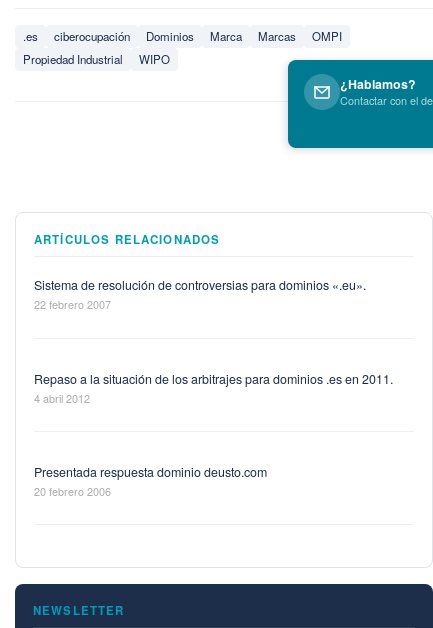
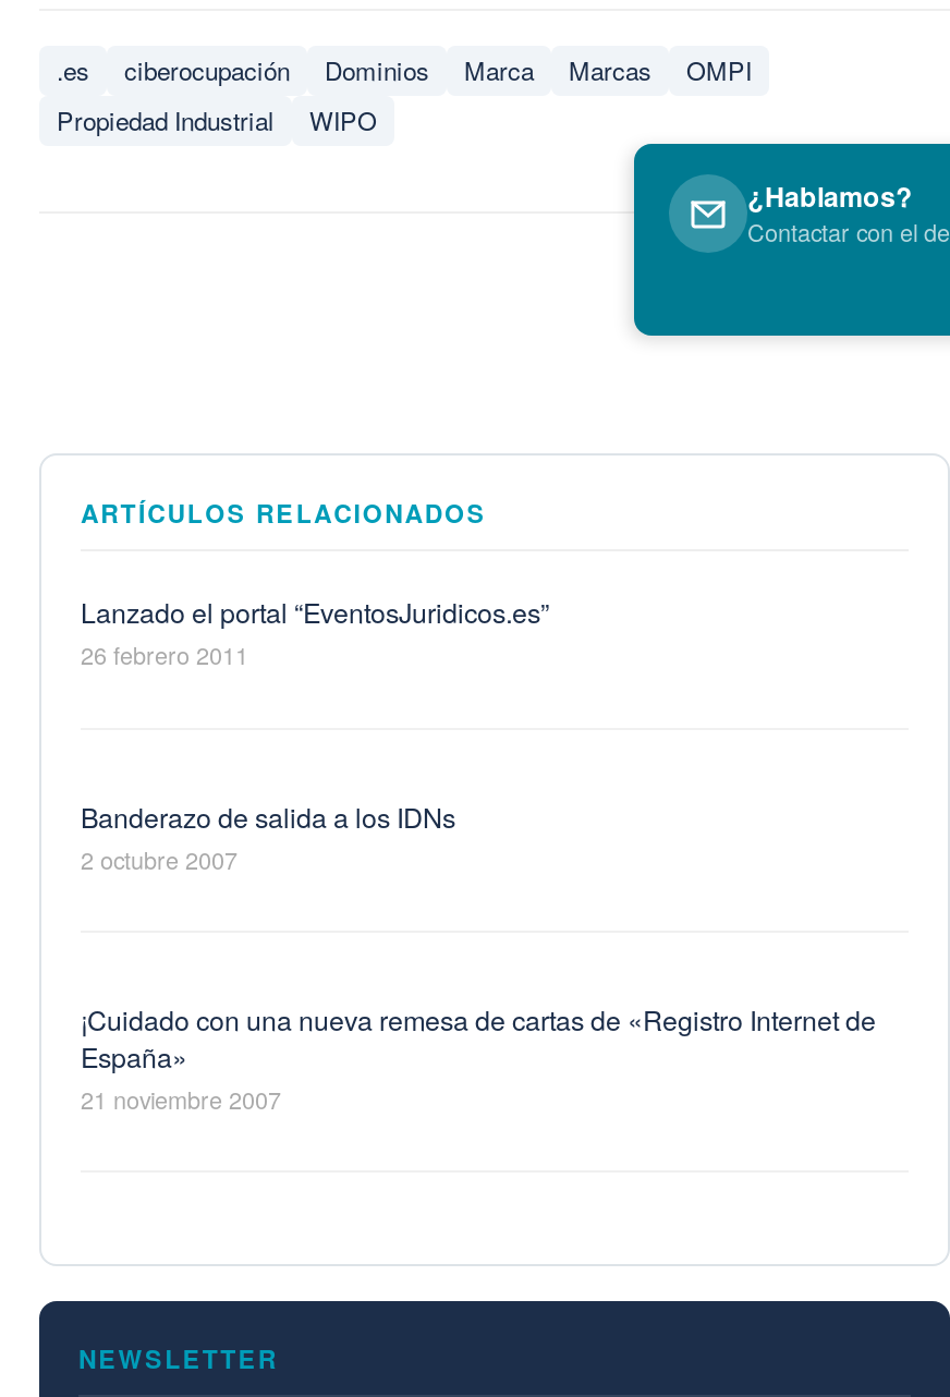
[34,276,366,312] Sistema de resolución de controversias para dominios «.eu». | 22 febrero 2007 -> [81,593,549,672] Lanzado el portal “EventosJuridicos.es” | 26 febrero 2011
[34,369,393,405] Repaso a la situación de los arbitrajes para dominios .es en 2011. | 4 abril 2012 -> [81,797,455,875] Banderazo de salida a los IDNs | 2 octubre 2007
[34,463,267,499] Presentada respuesta dominio deusto.com | 20 febrero 2006 -> [81,1000,876,1115] ¡Cuidado con una nueva remesa de cartas de «Registro Internet de | España» | 21 noviembre 2007

